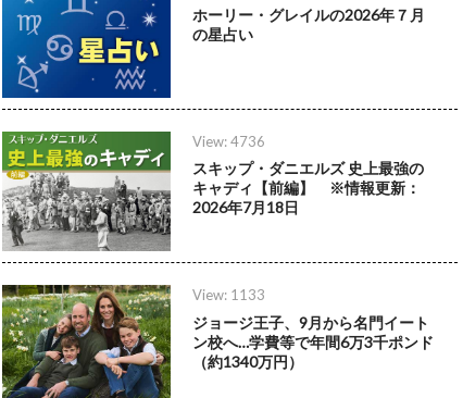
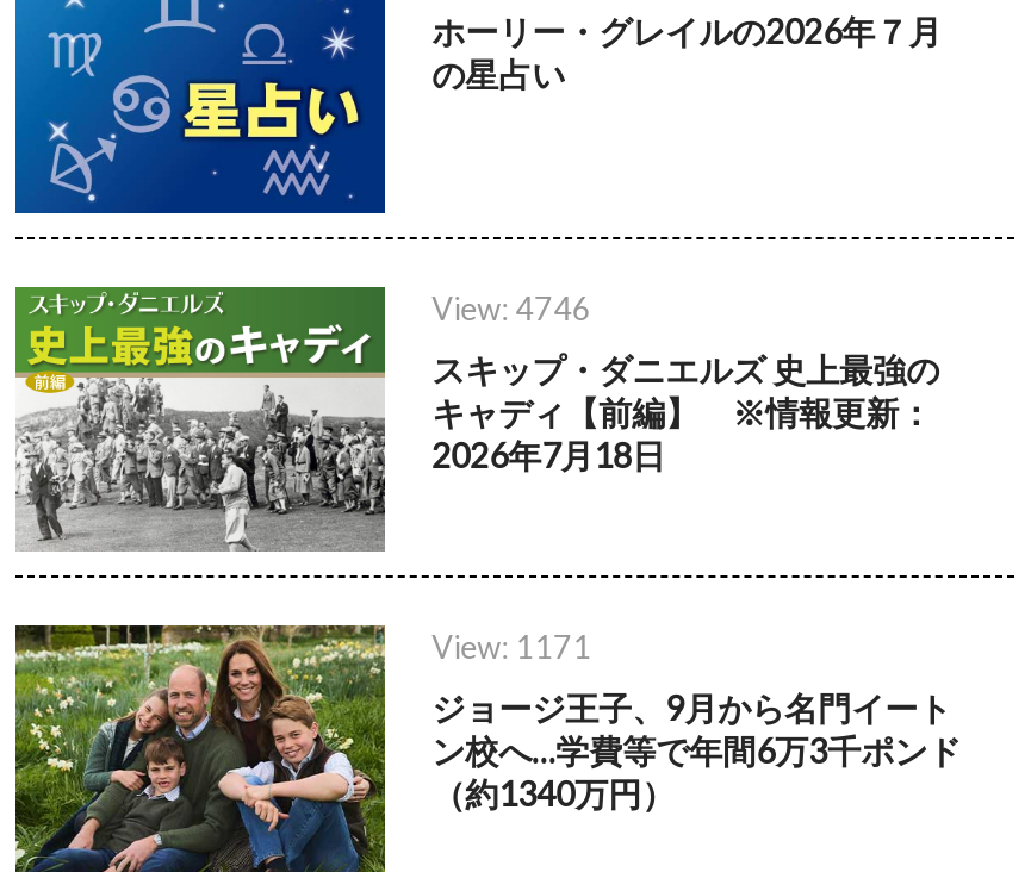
[192,132,265,150] View: 4736 -> [432,290,591,328] View: 4746
[192,286,265,304] View: 1133 -> [432,628,591,666] View: 1171

